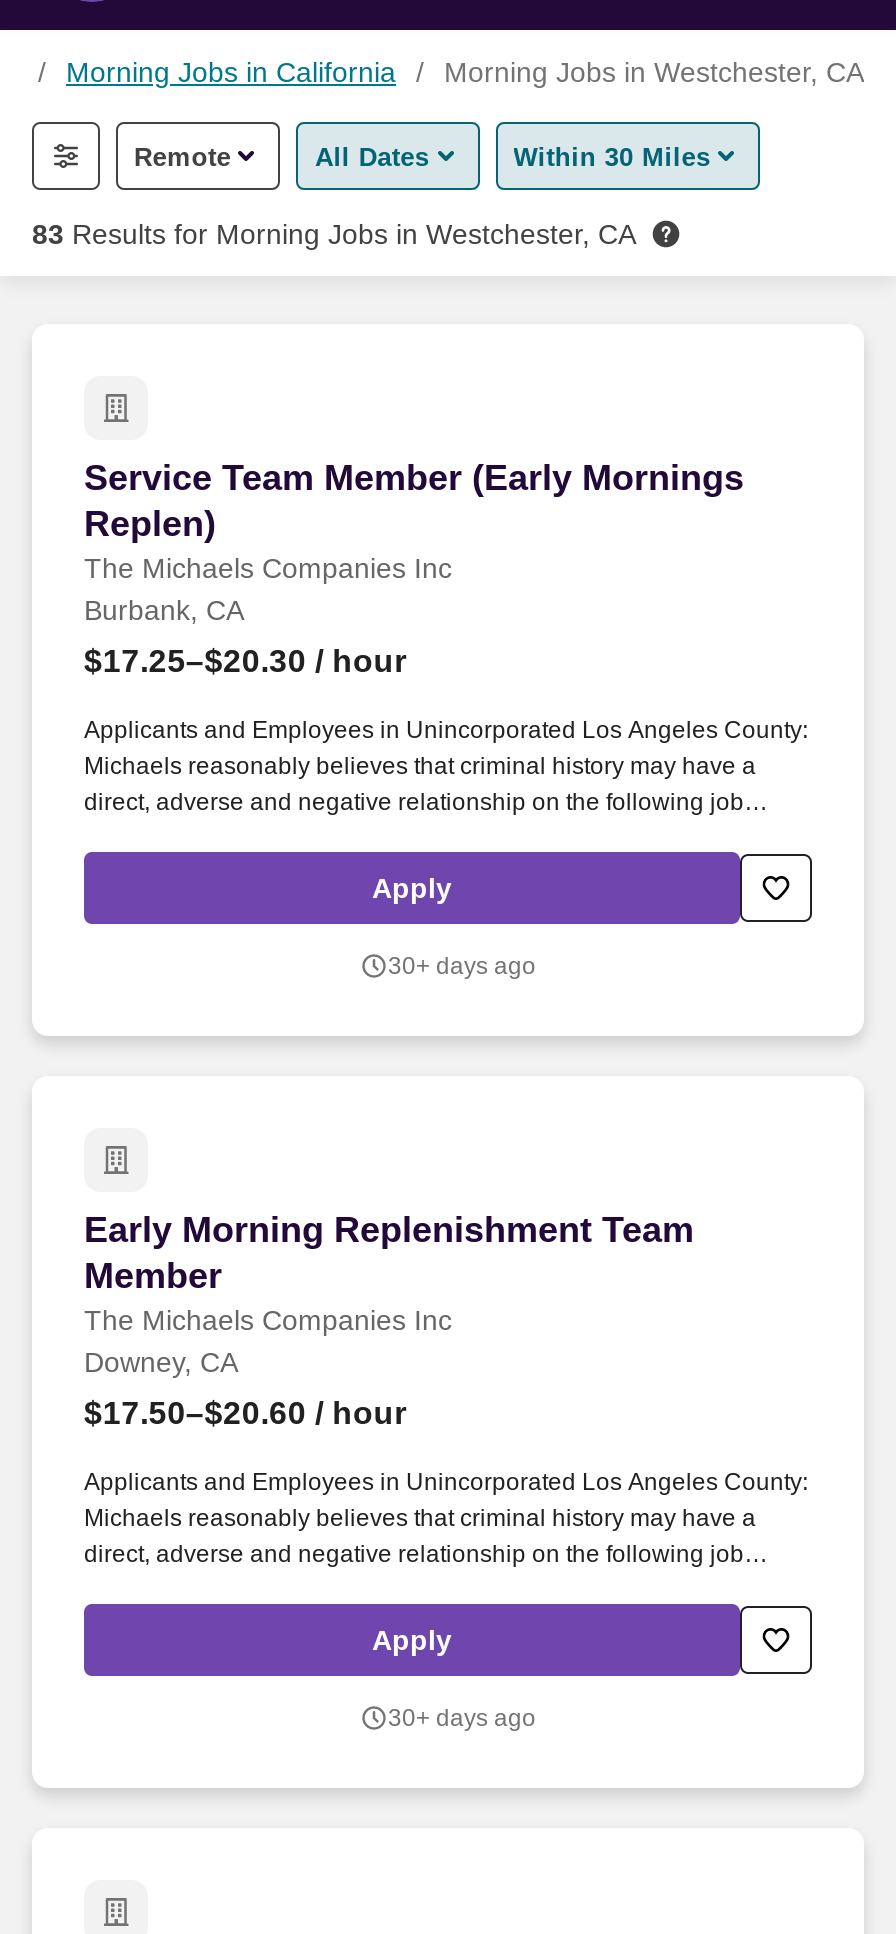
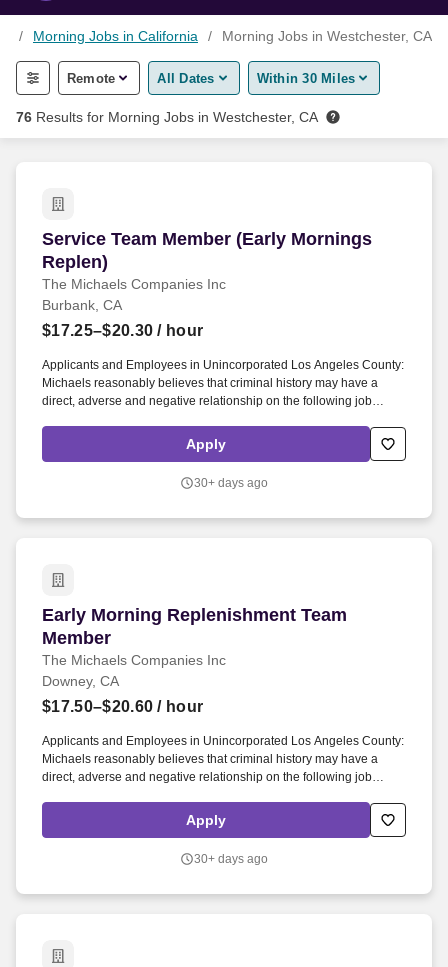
[32,218,634,250] 83 Results for Morning Jobs in Westchester, CA -> [16,109,317,125] 76 Results for Morning Jobs in Westchester, CA

